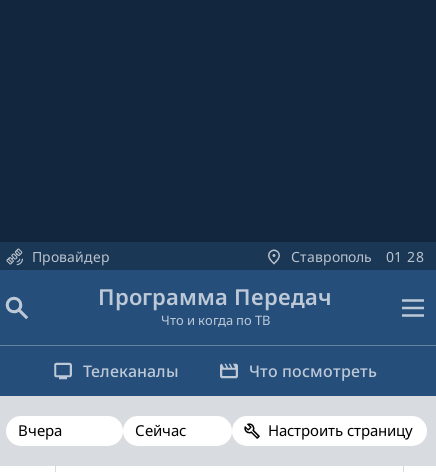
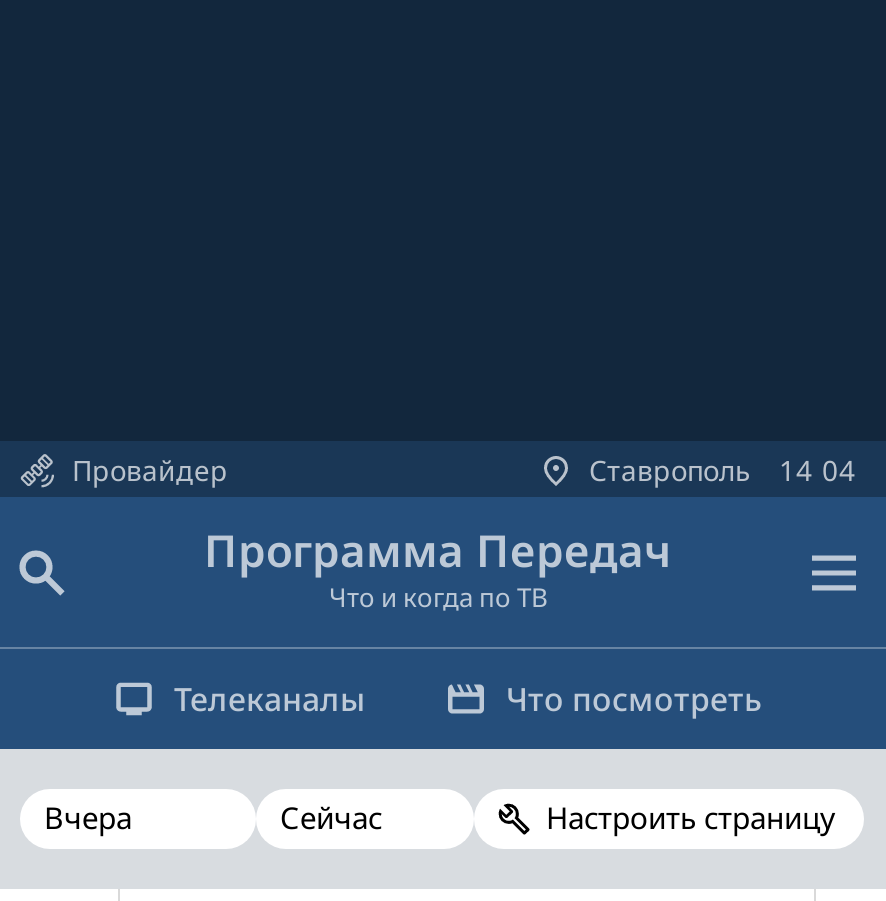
[290,246,424,265] Ставрополь 01 28 -> [589,450,856,488] Ставрополь 14 04

